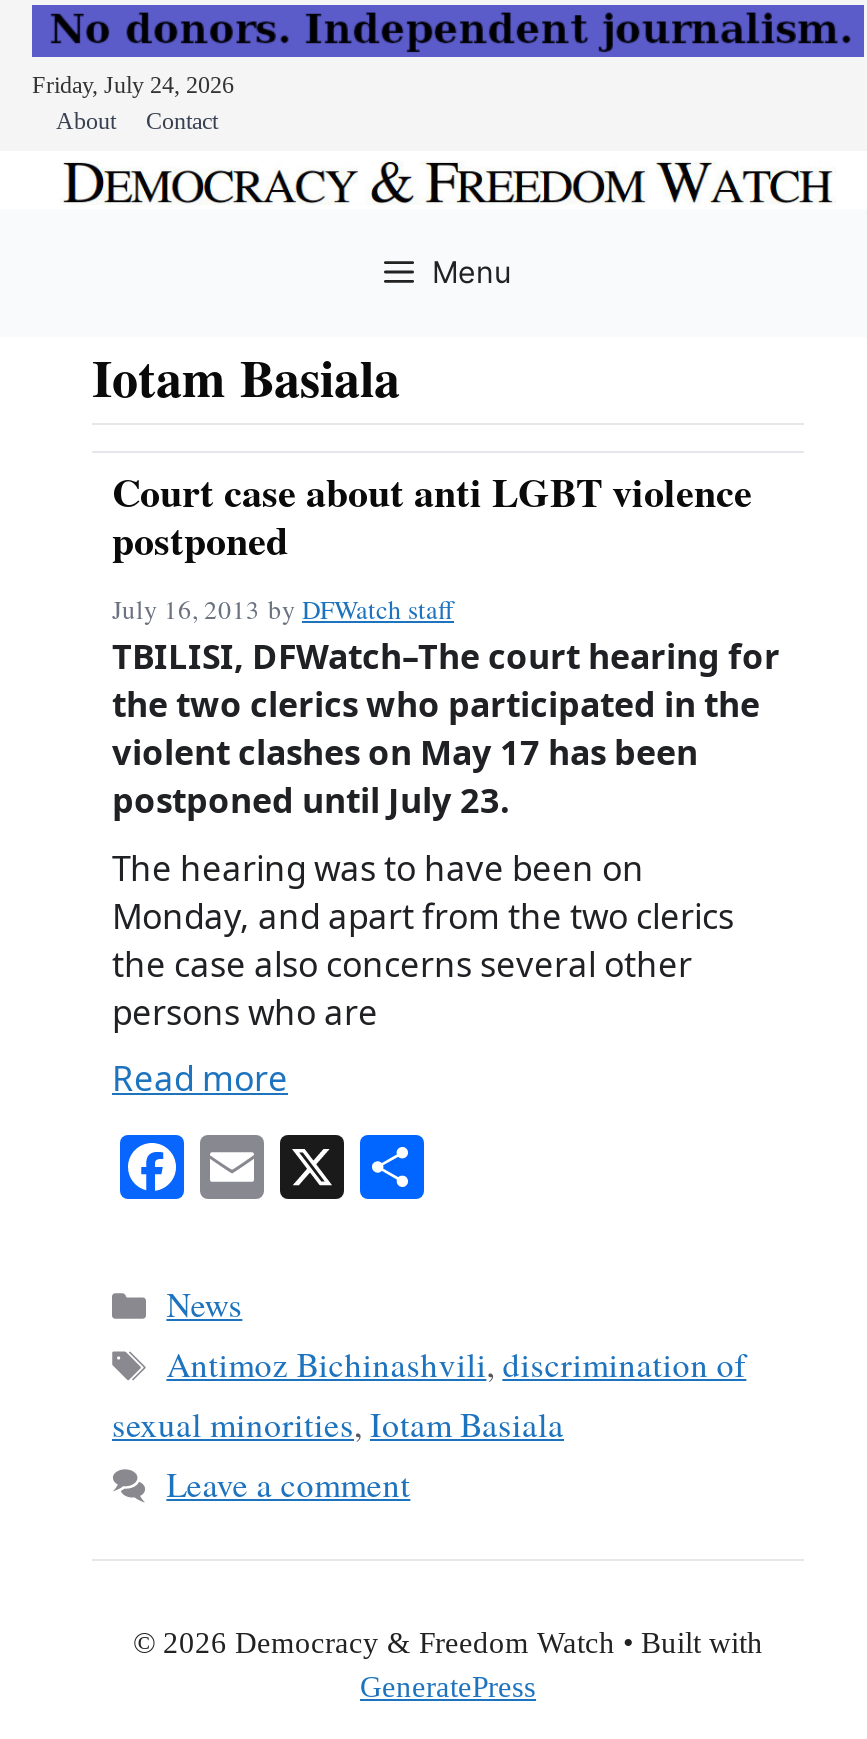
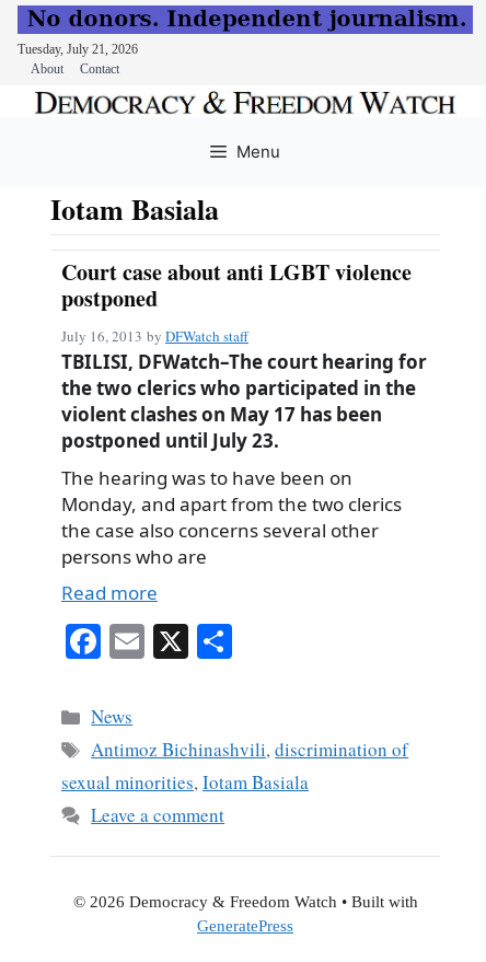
[32,71,234,99] Friday, July 24, 2026 -> [18,41,138,57] Tuesday, July 21, 2026

